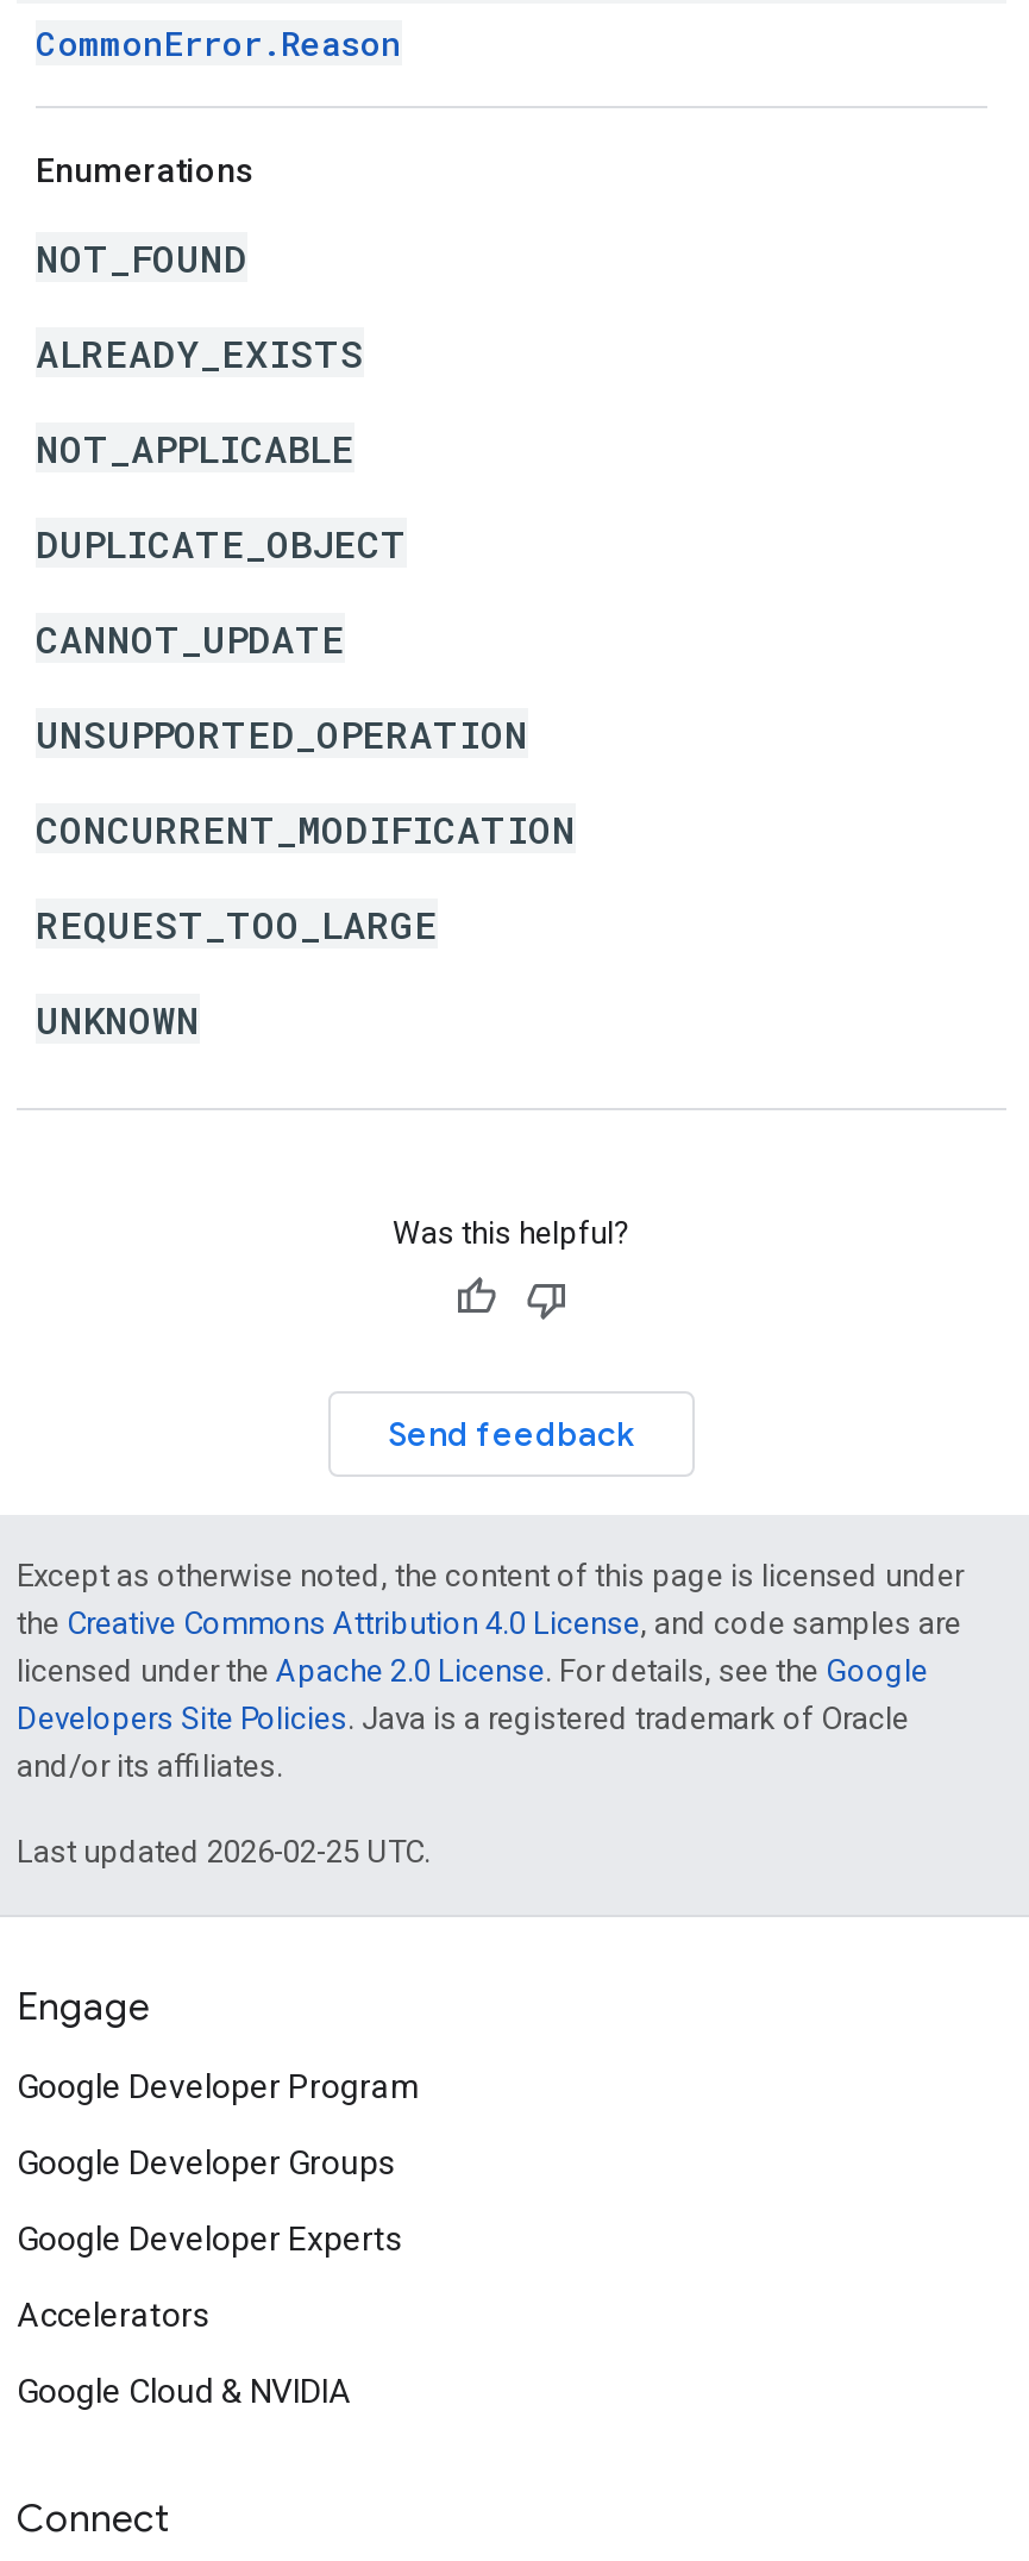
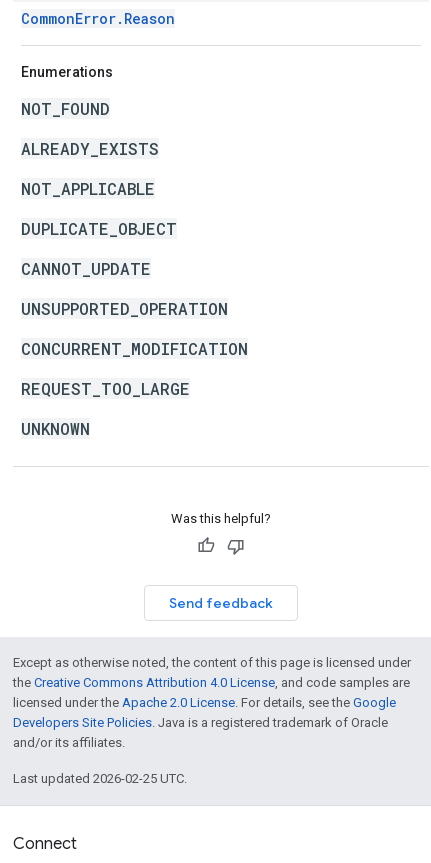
[17,1984,421,2410] Engage | Google Developer Program | Google Developer Groups | Google Developer Experts | Accelerators | Google Cloud & NVIDIA -> none

